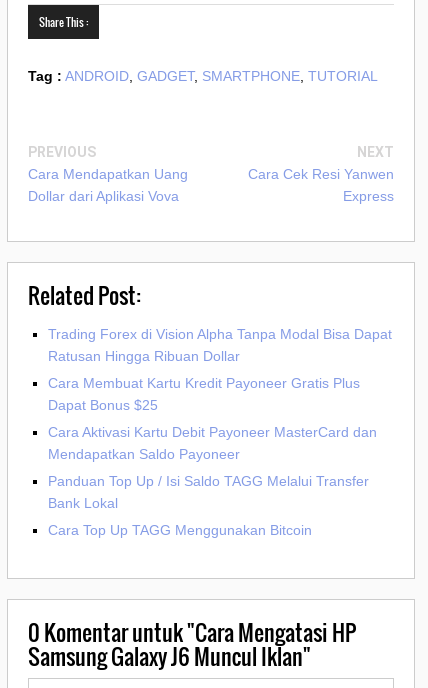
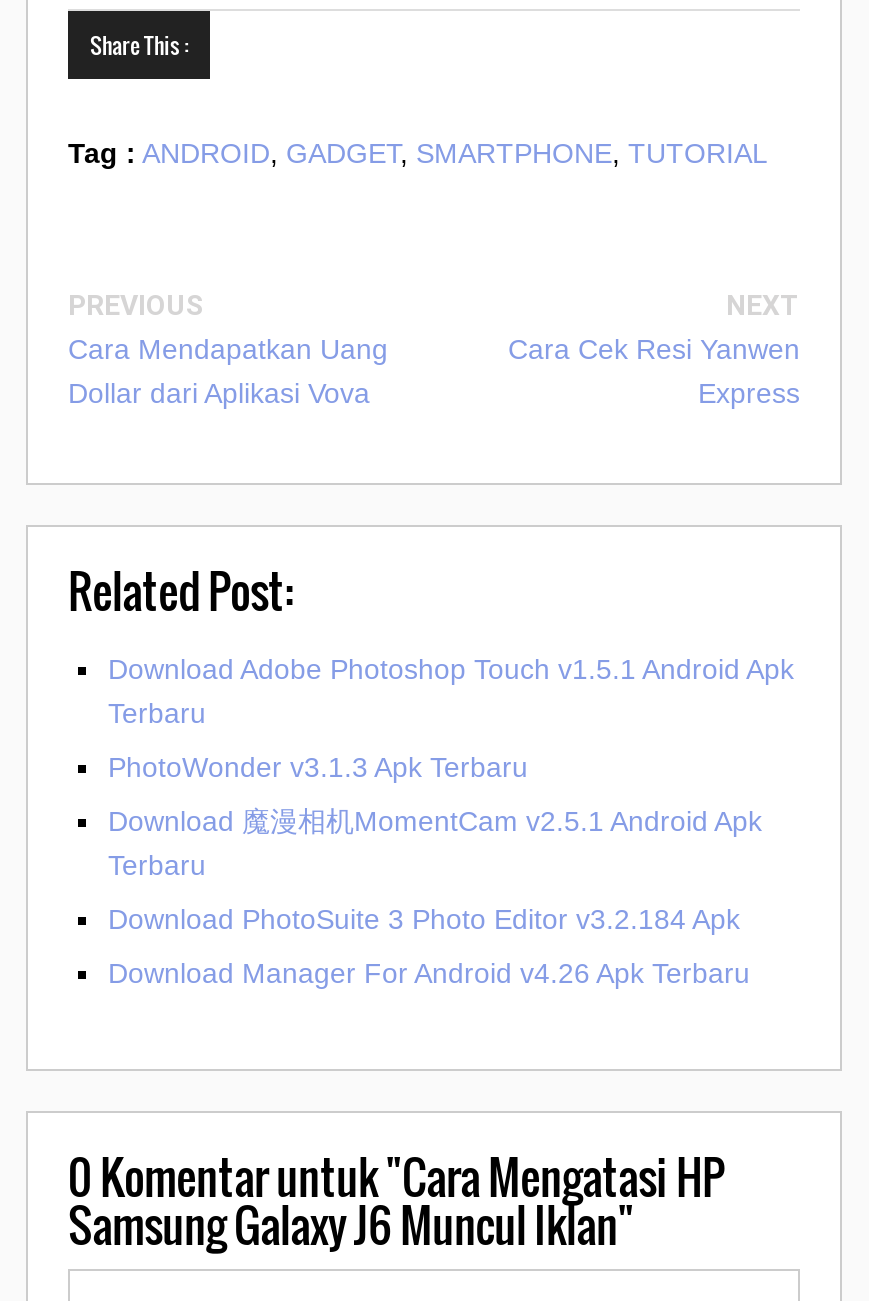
[48,326,392,364] Trading Forex di Vision Alpha Tanpa Modal Bisa Dapat | Ratusan Hingga Ribuan Dollar -> [108,653,794,729] Download Adobe Photoshop Touch v1.5.1 Android Apk | Terbaru
[48,375,360,413] Cara Membuat Kartu Kredit Payoneer Gratis Plus | Dapat Bonus $25 -> [108,751,528,783] PhotoWonder v3.1.3 Apk Terbaru
[48,424,377,462] Cara Aktivasi Kartu Debit Payoneer MasterCard dan | Mendapatkan Saldo Payoneer -> [108,805,762,881] Download 魔漫相机MomentCam v2.5.1 Android Apk | Terbaru
[48,473,369,511] Panduan Top Up / Isi Saldo TAGG Melalui Transfer | Bank Lokal -> [108,903,740,935] Download PhotoSuite 3 Photo Editor v3.2.184 Apk
[48,522,312,538] Cara Top Up TAGG Menggunakan Bitcoin -> [108,957,750,989] Download Manager For Android v4.26 Apk Terbaru

